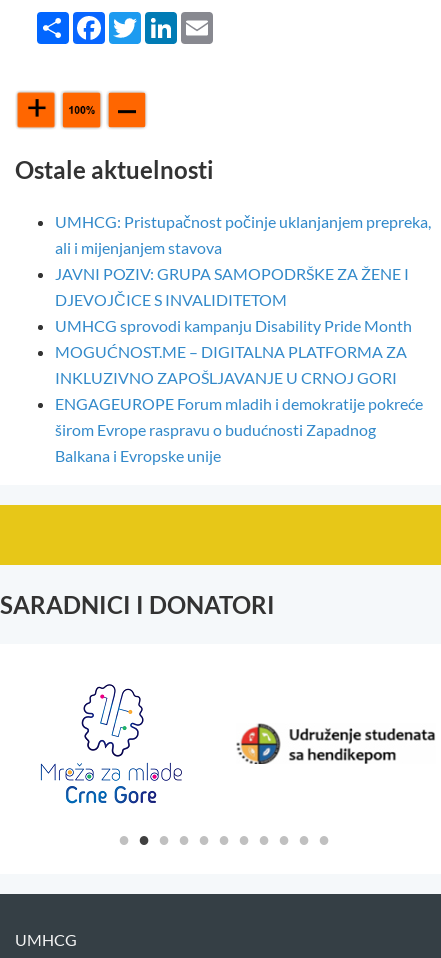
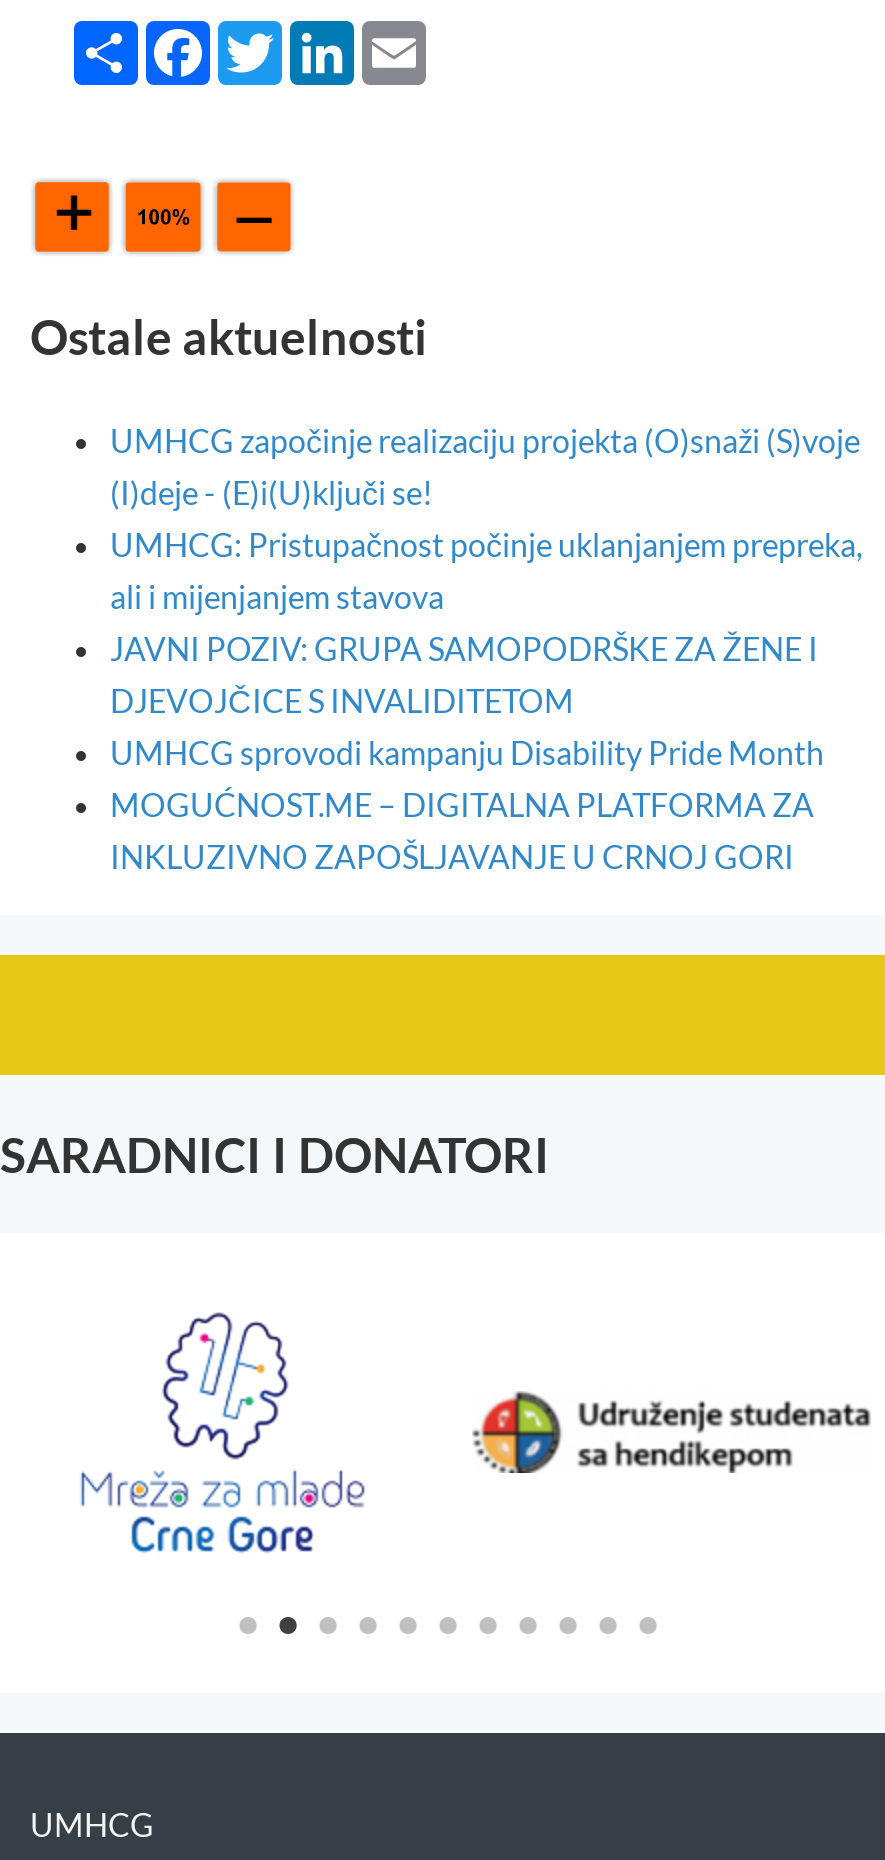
none -> [110,421,860,511] UMHCG započinje realizaciju projekta (O)snaži (S)voje | (I)deje - (E)i(U)ključi se!
moved [55,212,431,387] -> [110,525,862,875]: UMHCG: Pristupačnost počinje uklanjanjem prepreka, | ali i mijenjanjem stavova | JAVNI POZIV: GRUPA SAMOPODRŠKE ZA ŽENE I | DJEVOJČICE S INVALIDITETOM | UMHCG sprovodi kampanju Disability Pride Month | MOGUĆNOST.ME – DIGITALNA PLATFORMA ZA | INKLUZIVNO ZAPOŠLJAVANJE U CRNOJ GORI
[55,394,423,465] ENGAGEUROPE Forum mladih i demokratije pokreće | širom Evrope raspravu o budućnosti Zapadnog | Balkana i Evropske unije -> none

